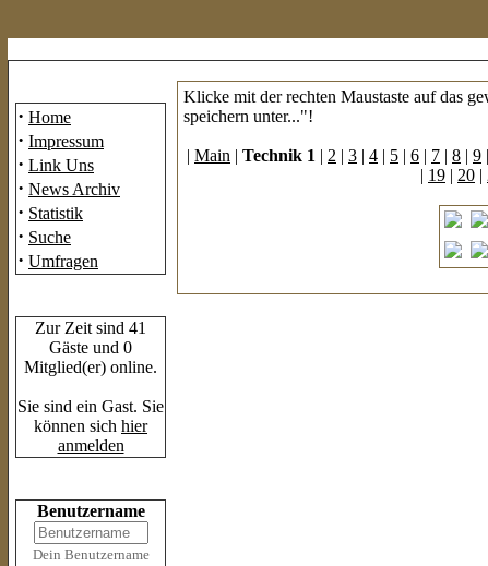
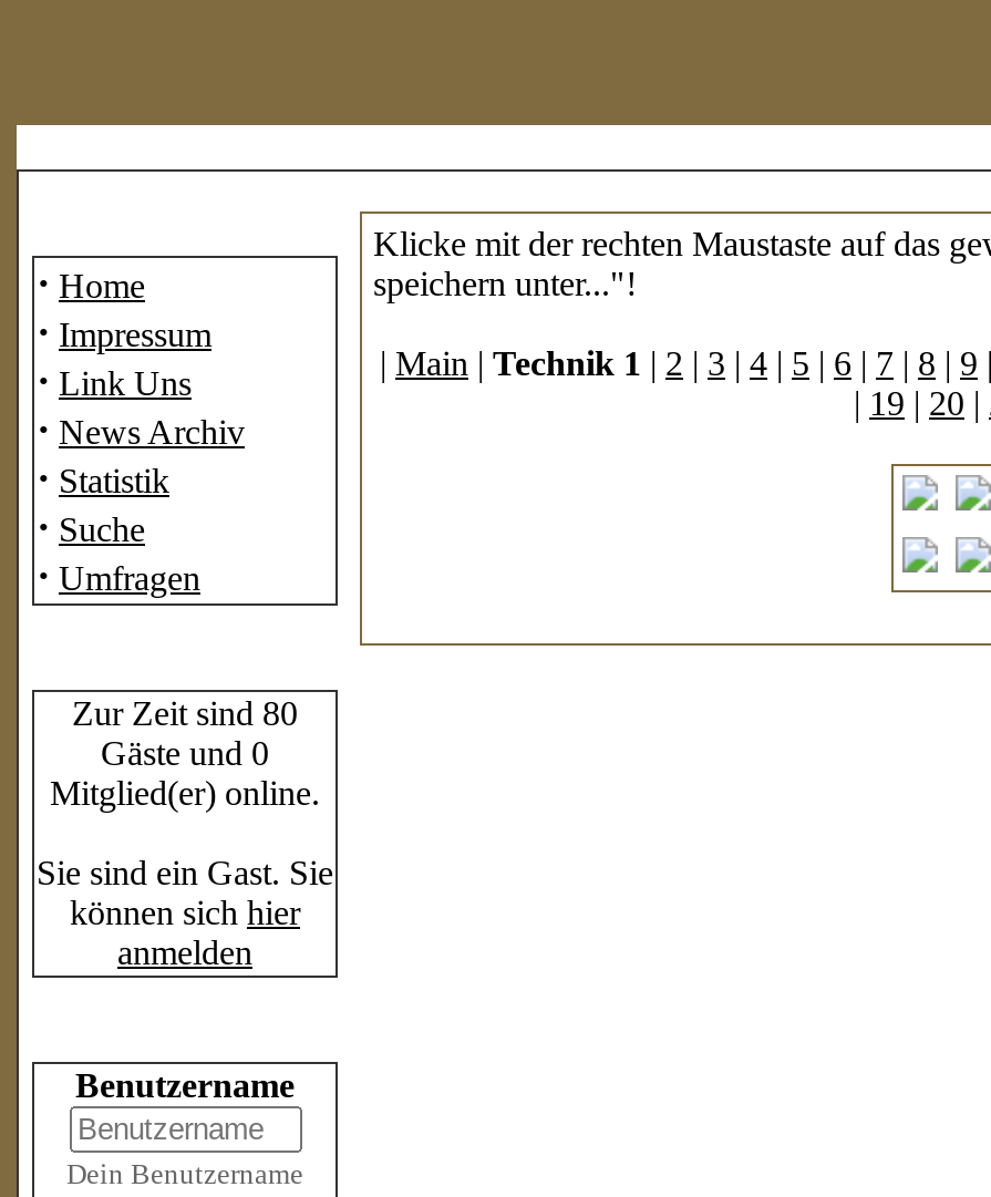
[35,318,146,337] Zur Zeit sind 41 -> [72,694,298,732] Zur Zeit sind 80

